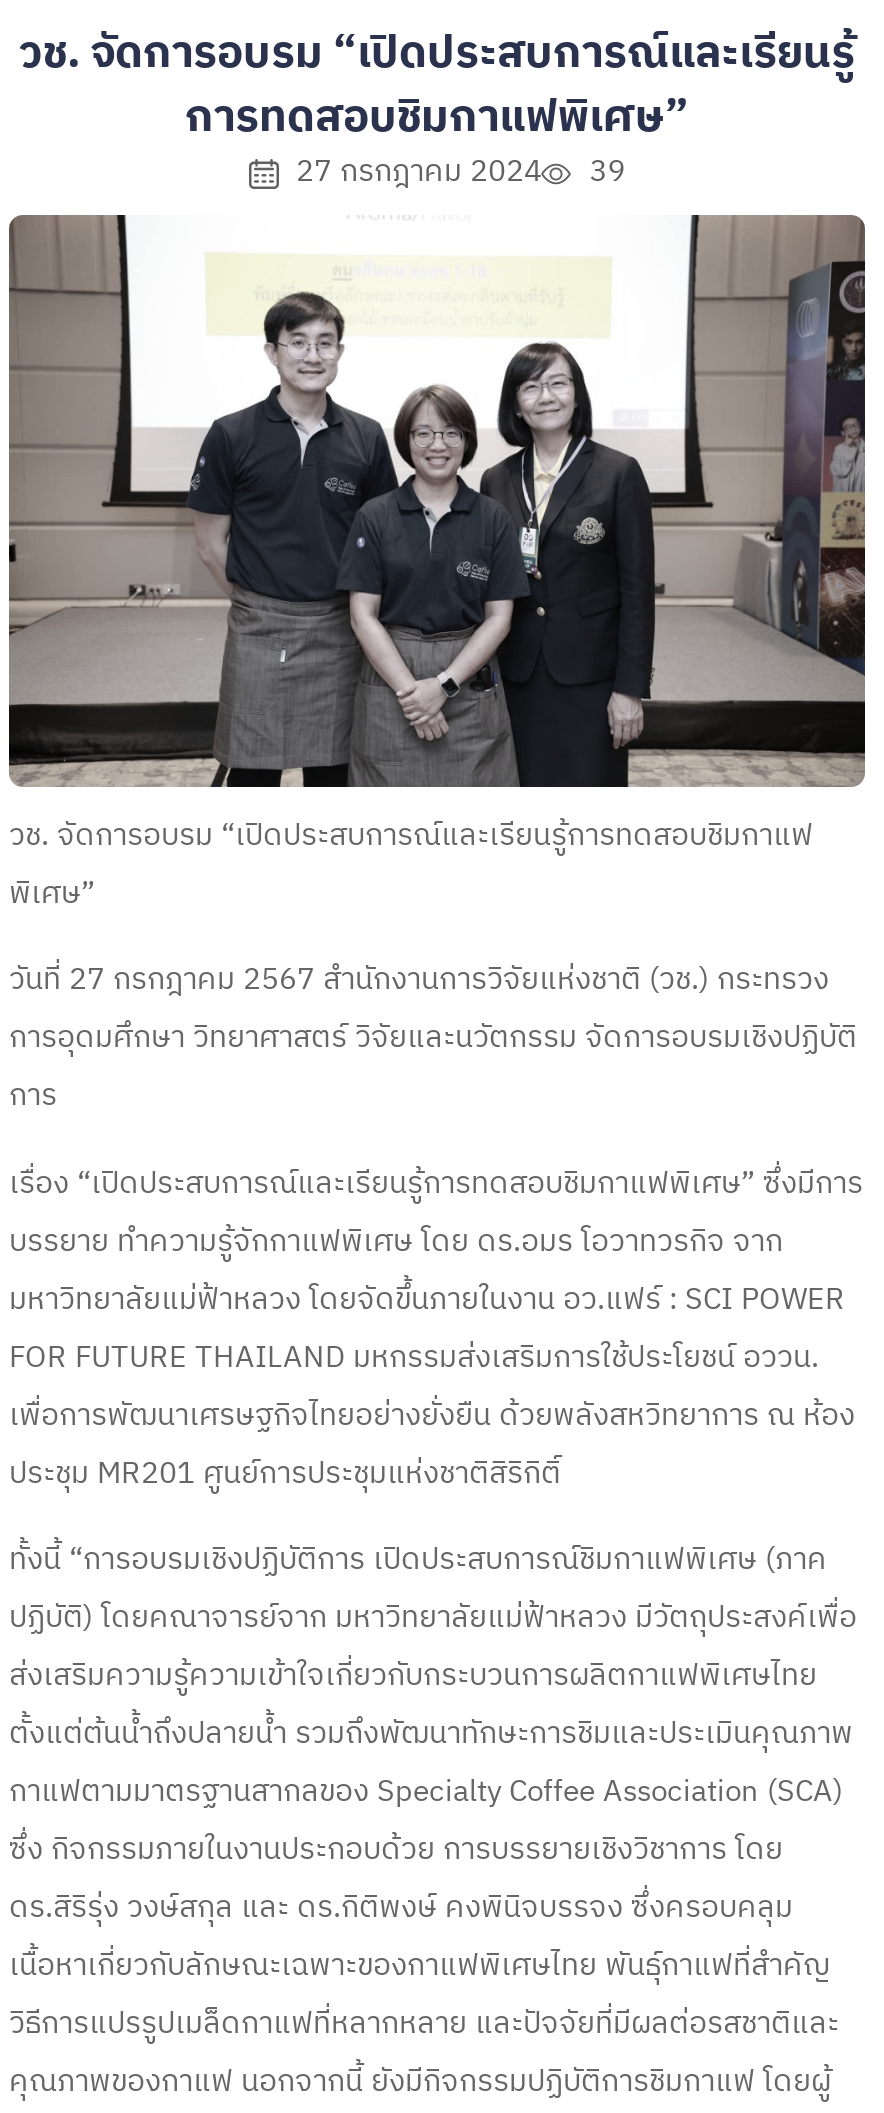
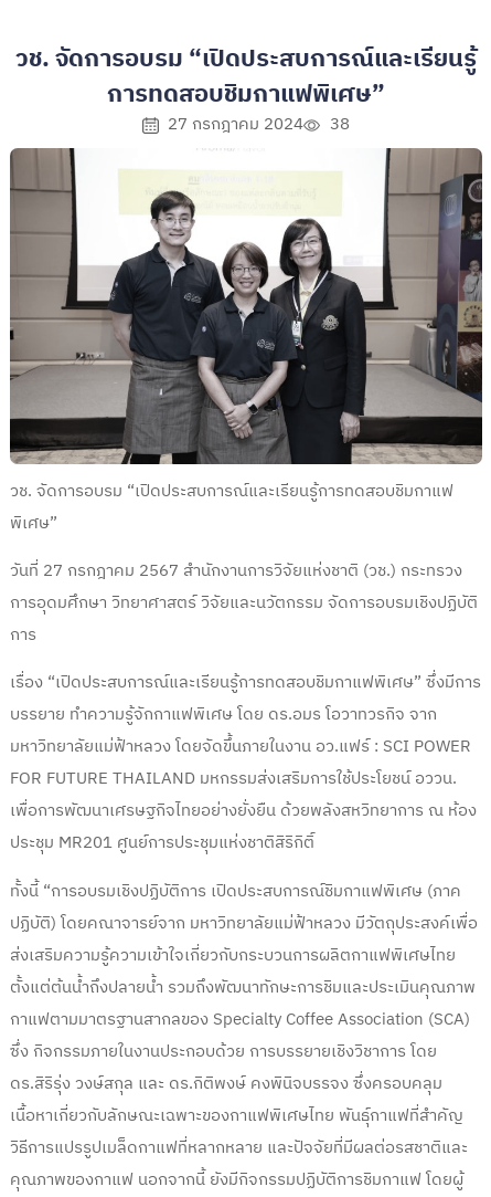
[296,148,625,198] 27 กรกฎาคม 2024 39 -> [168,111,350,138] 27 กรกฎาคม 2024 38

